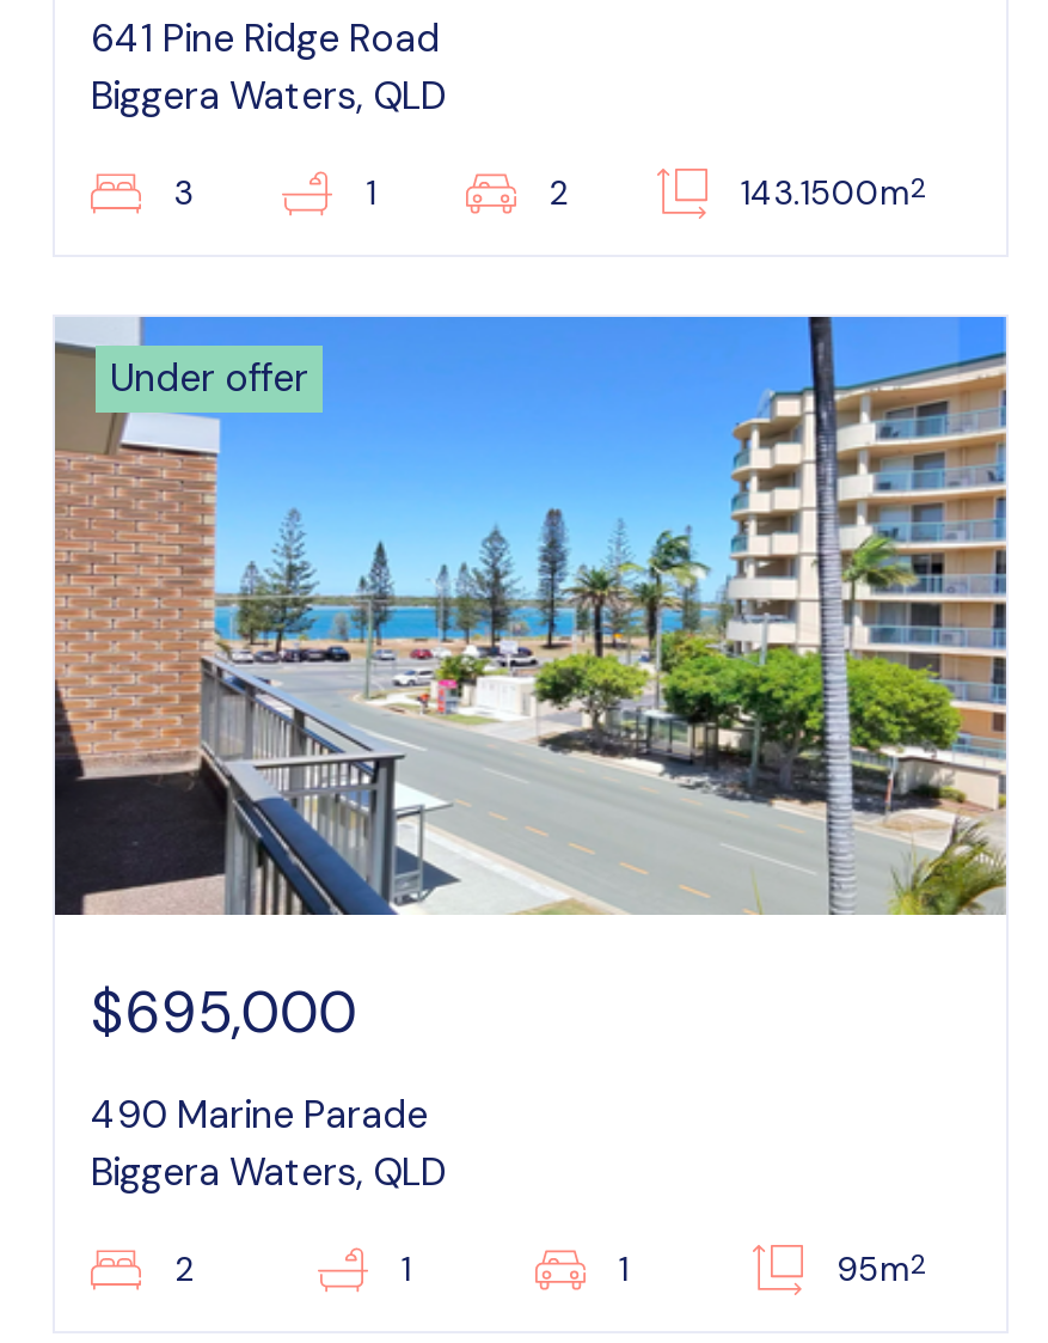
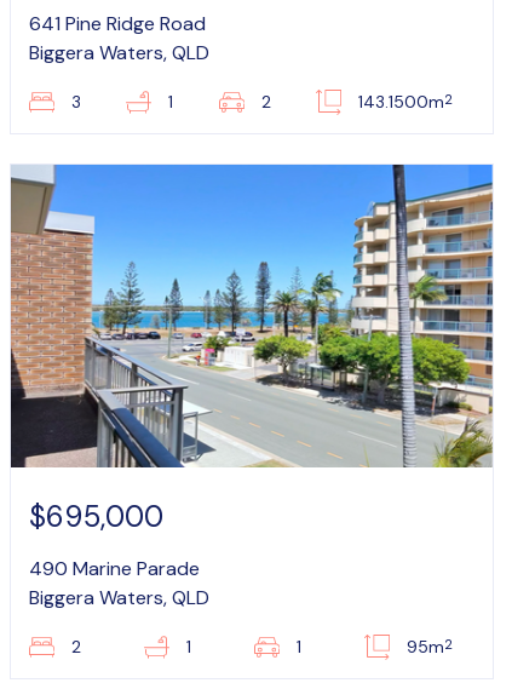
[110,353,308,403] Under offer -> none

